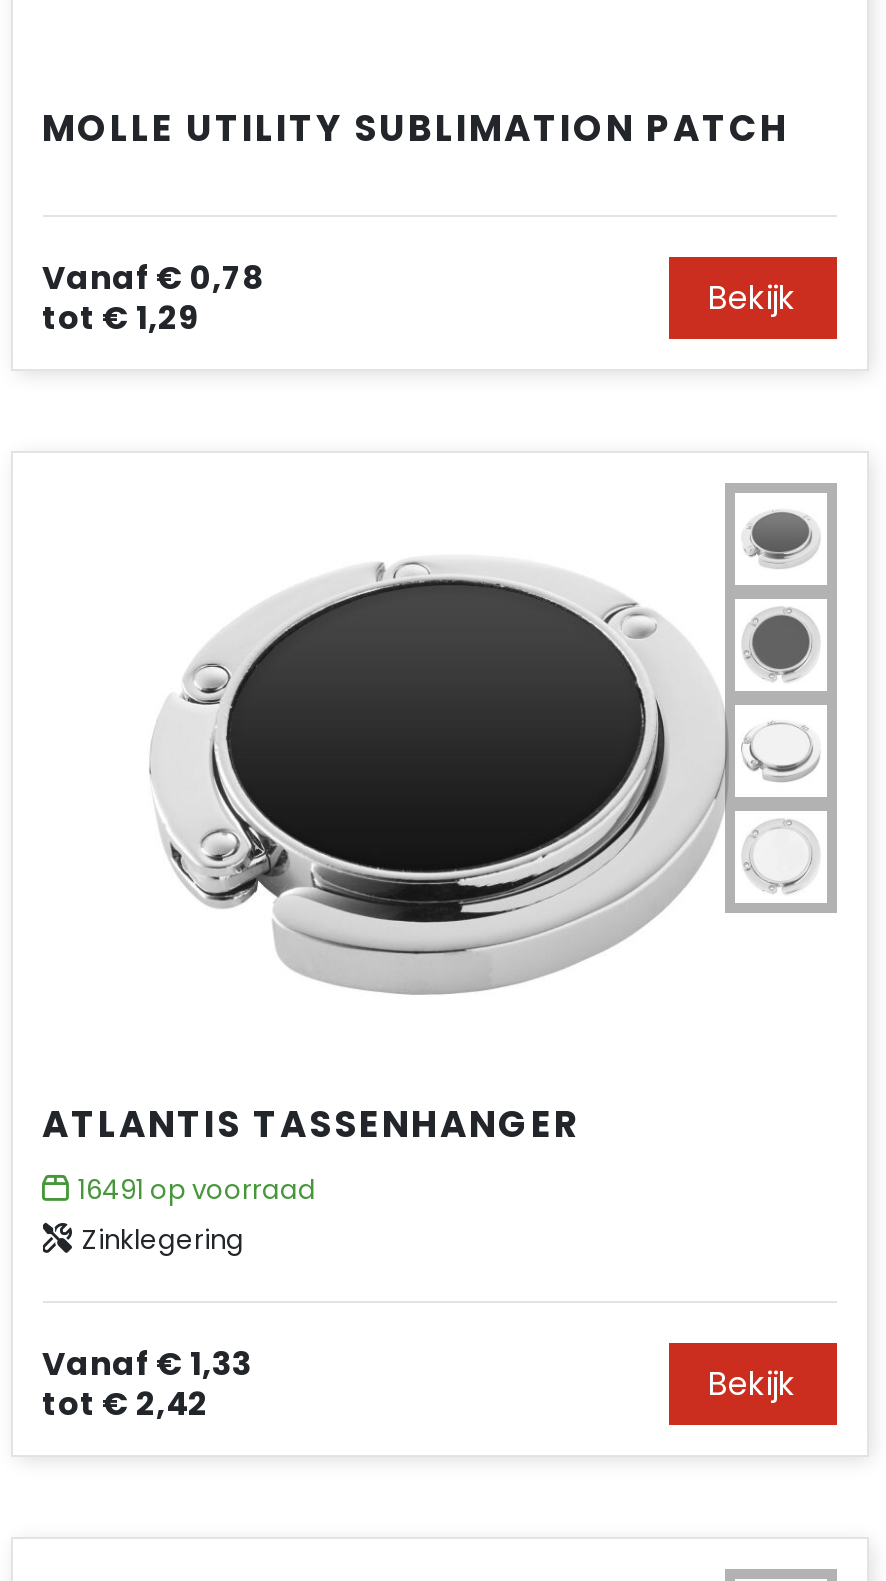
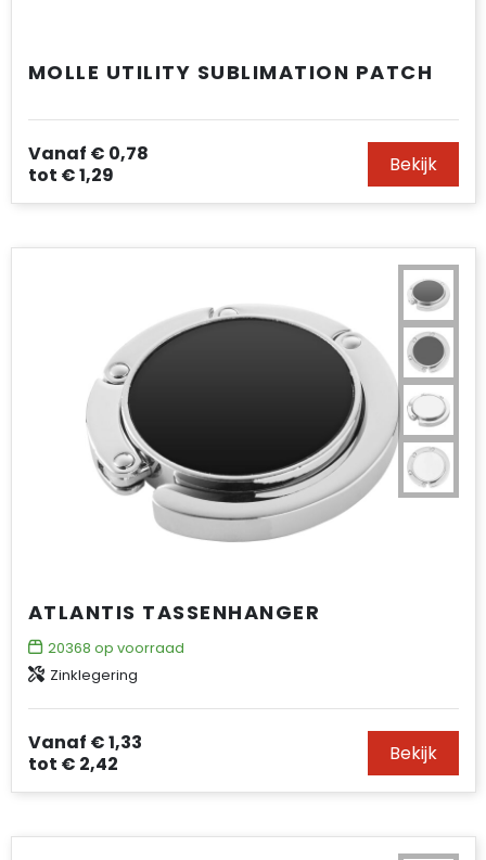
[78,1171,316,1209] 16491 op voorraad -> [47,638,184,658] 20368 op voorraad

